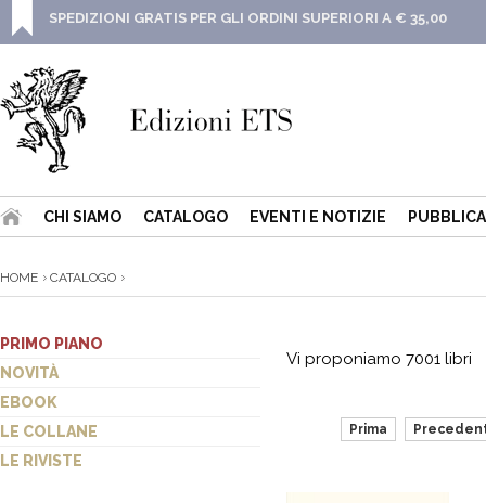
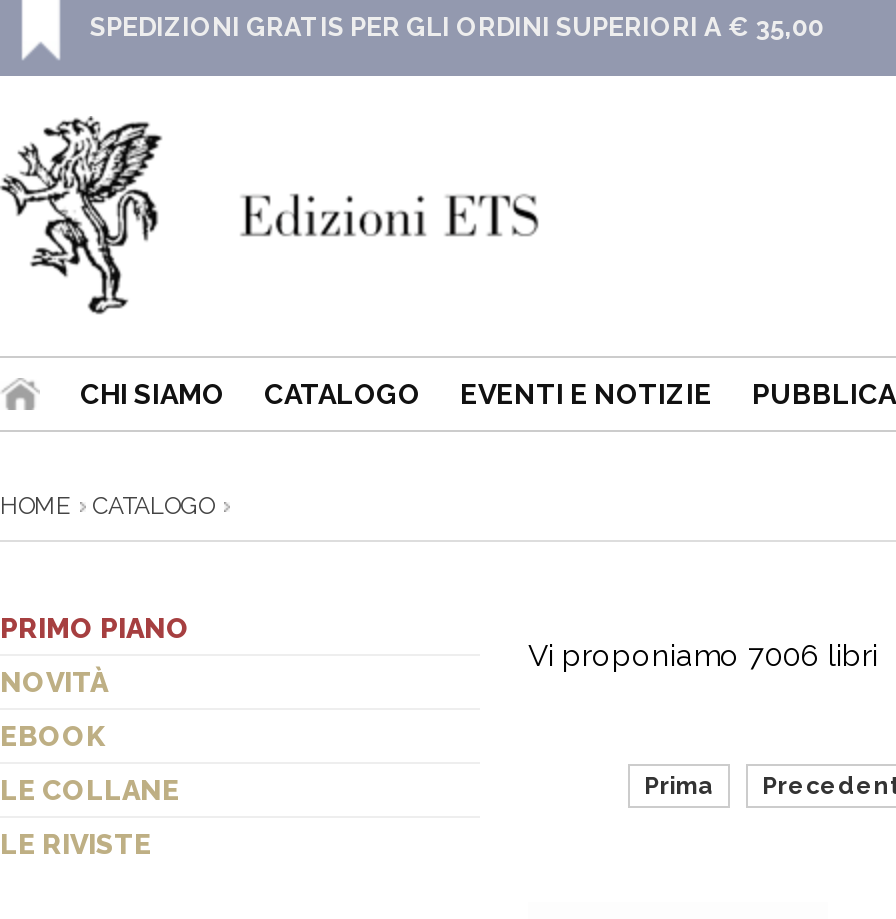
[286,349,472,369] Vi proponiamo 7001 libri -> [528,638,878,674] Vi proponiamo 7006 libri

